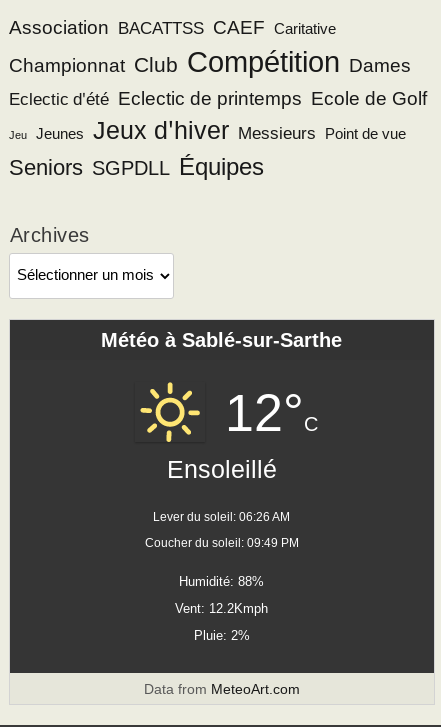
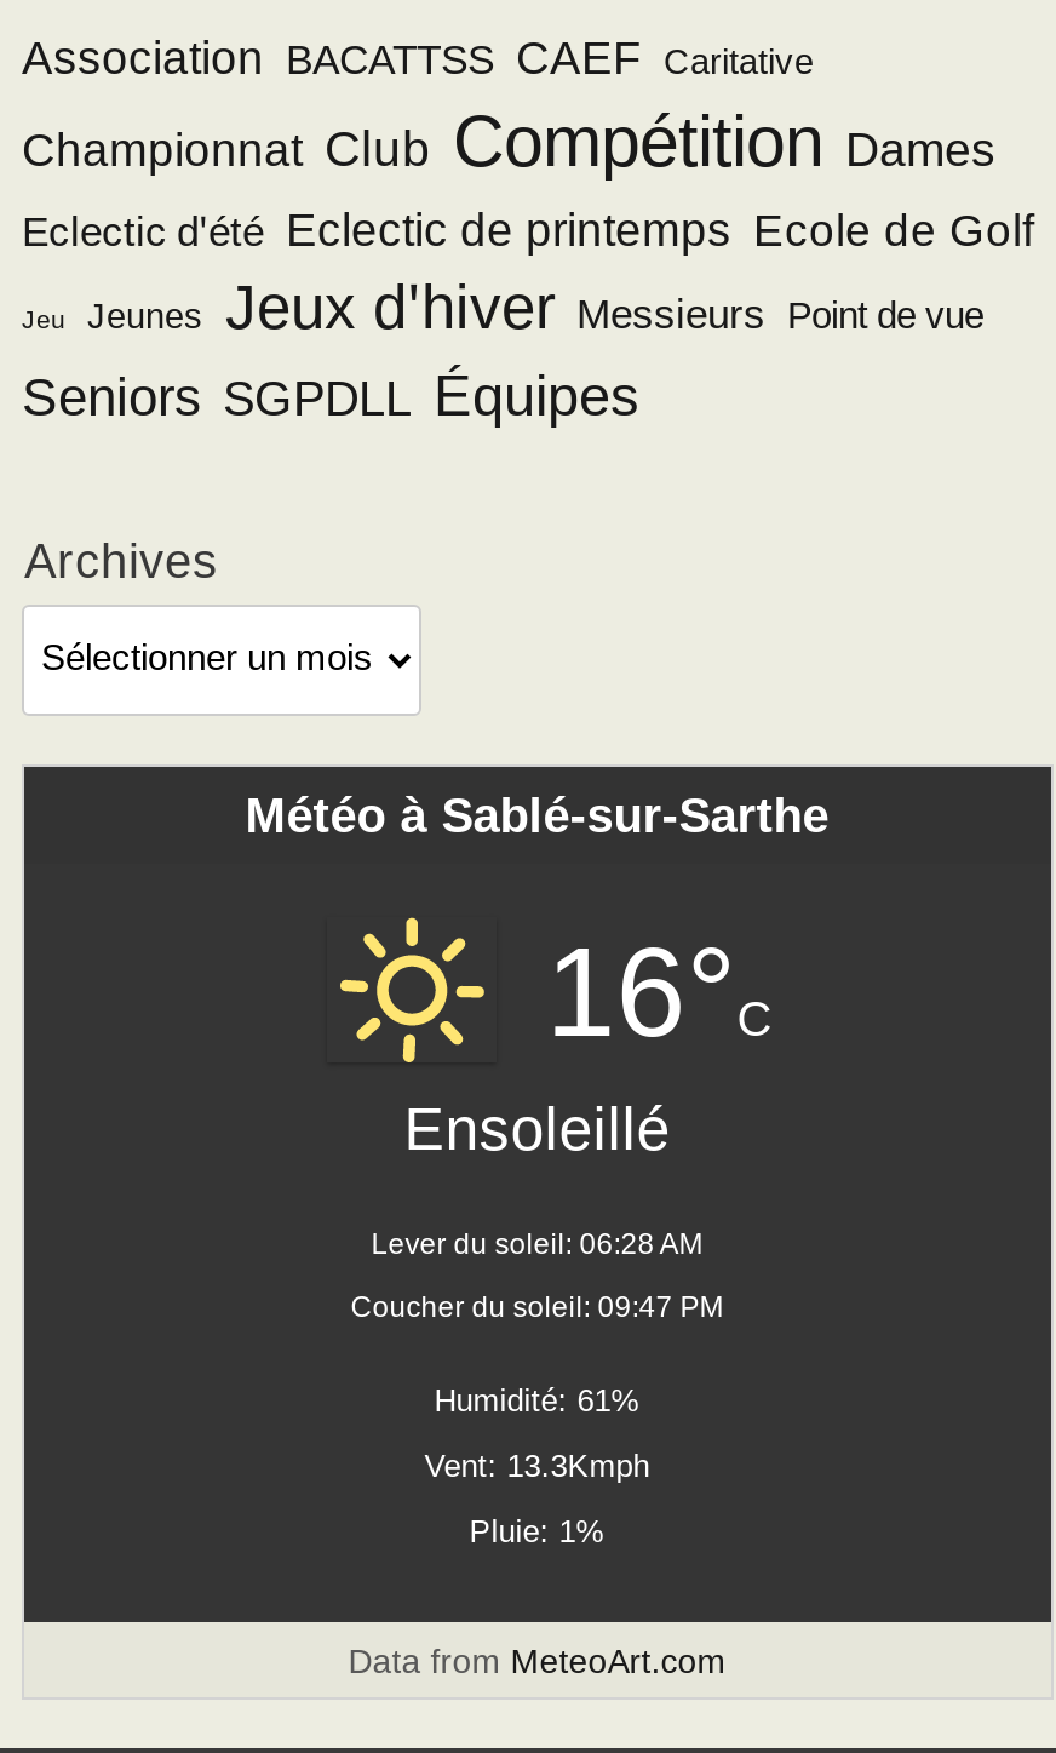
[225,384,318,442] 12°C -> [545,922,771,1062] 16°C
[153,510,290,524] Lever du soleil: 06:26 AM -> [371,1227,703,1261] Lever du soleil: 06:28 AM
[145,536,299,550] Coucher du soleil: 09:49 PM -> [351,1290,724,1324] Coucher du soleil: 09:47 PM
[179,574,264,589] Humidité: 88% -> [434,1382,640,1419] Humidité: 61%
[175,601,268,616] Vent: 12.2Kmph -> [424,1448,650,1484] Vent: 13.3Kmph
[194,628,250,643] Pluie: 2% -> [469,1513,605,1549] Pluie: 1%

